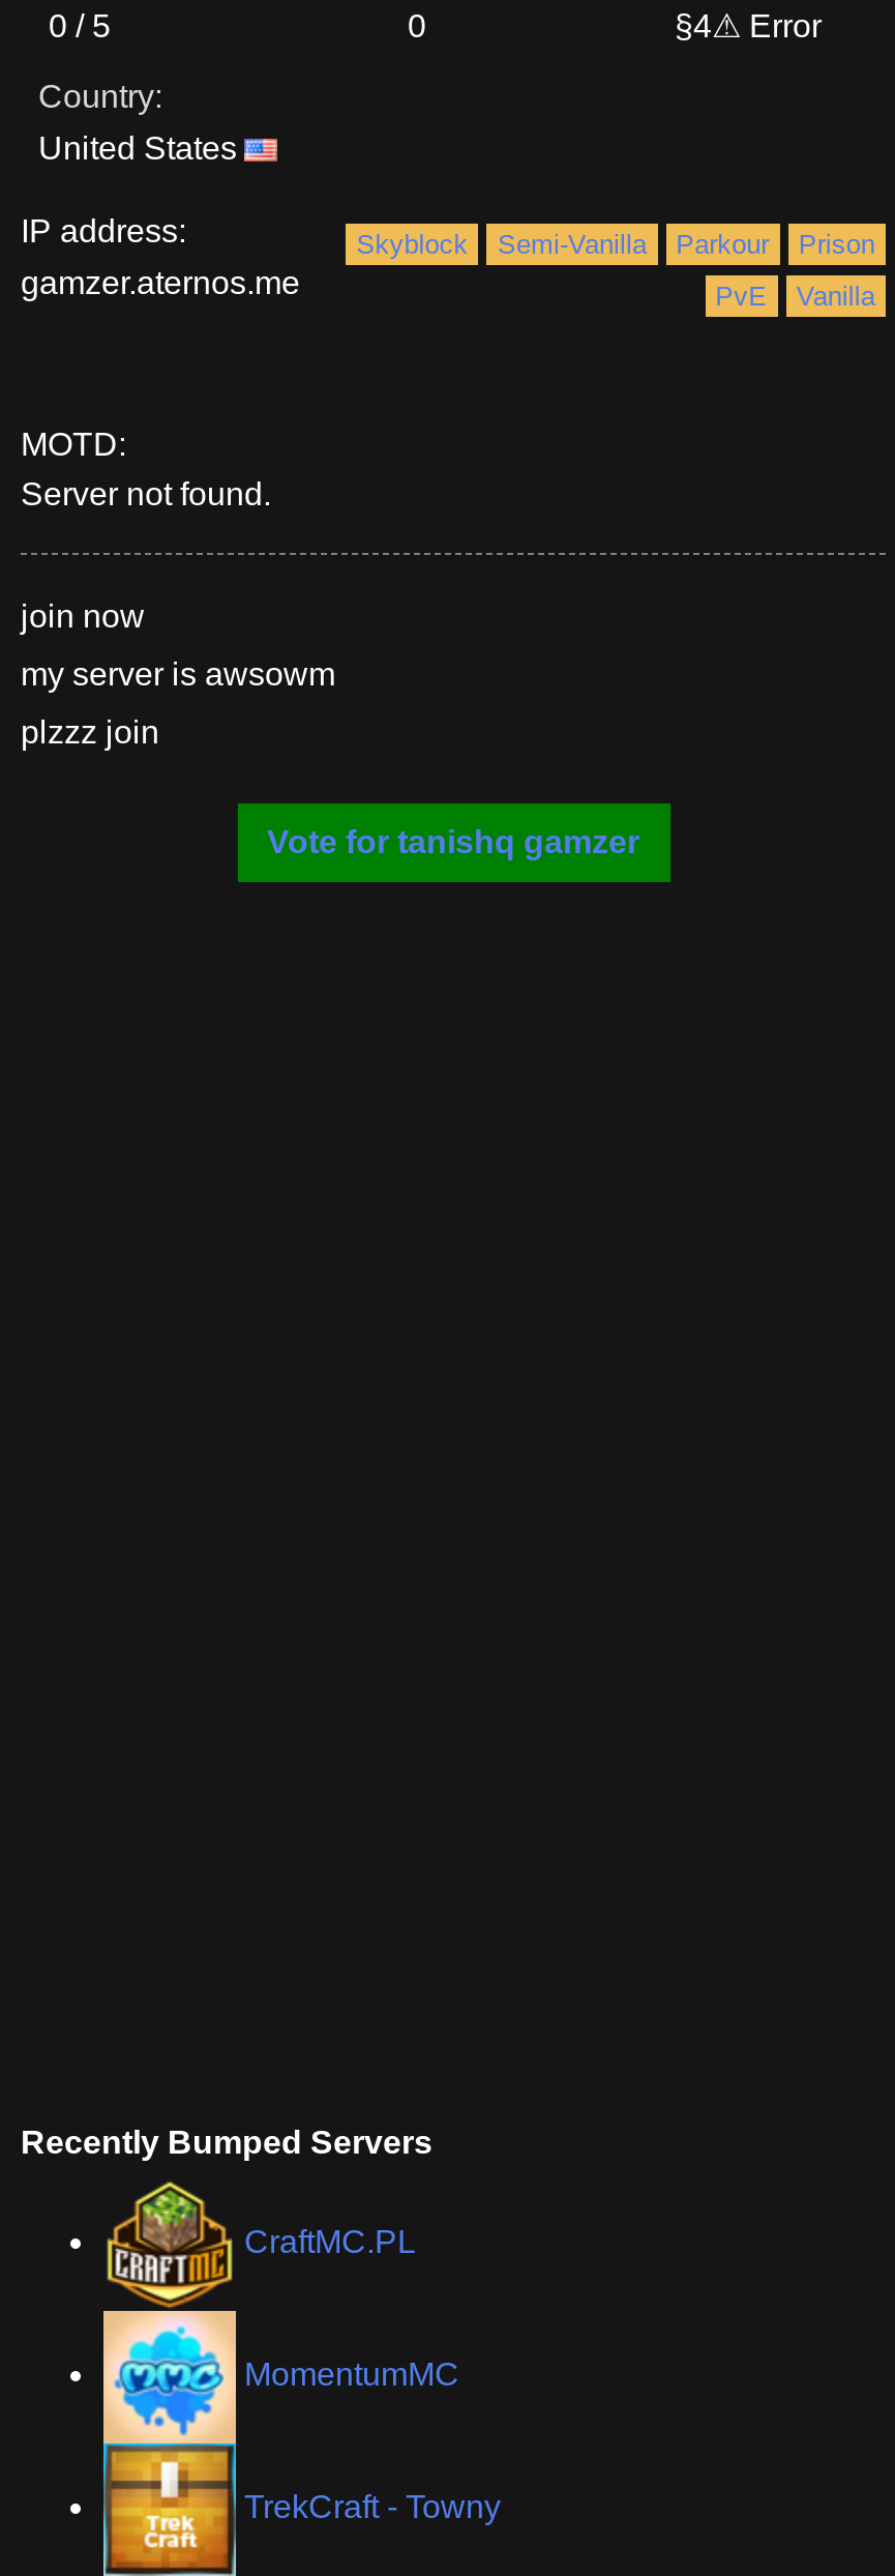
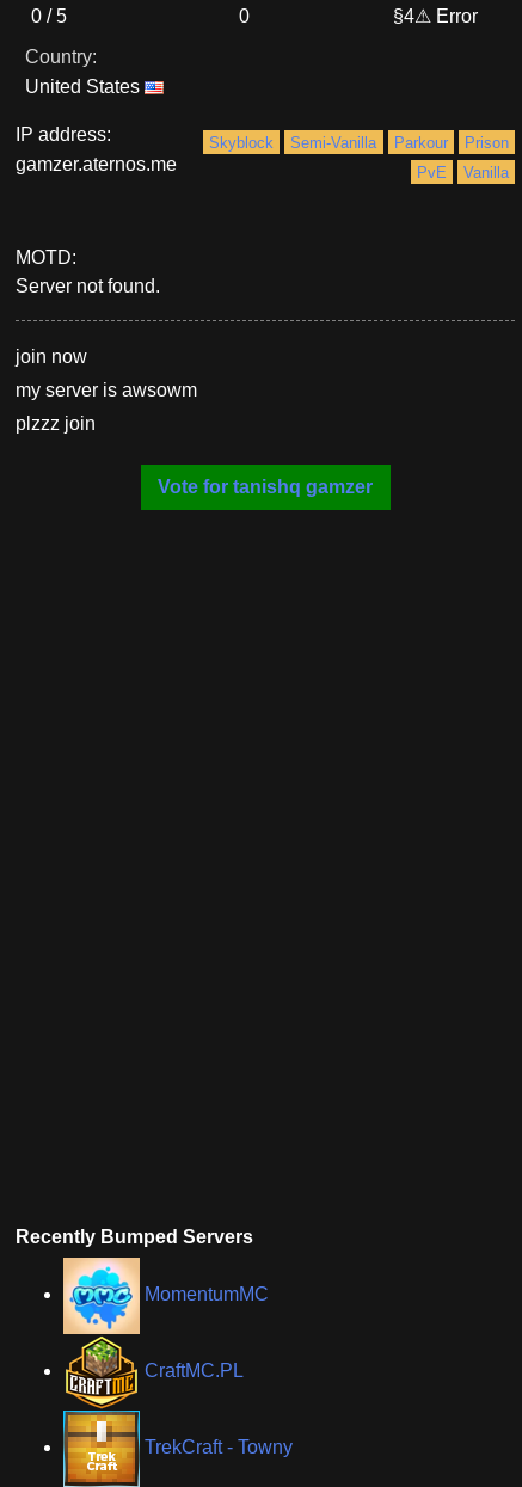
moved [103,2180,416,2309] -> [63,1335,244,1412]: [image] | CraftMC.PL
moved [244,2357,459,2392] -> [145,1284,269,1304]: MomentumMC

